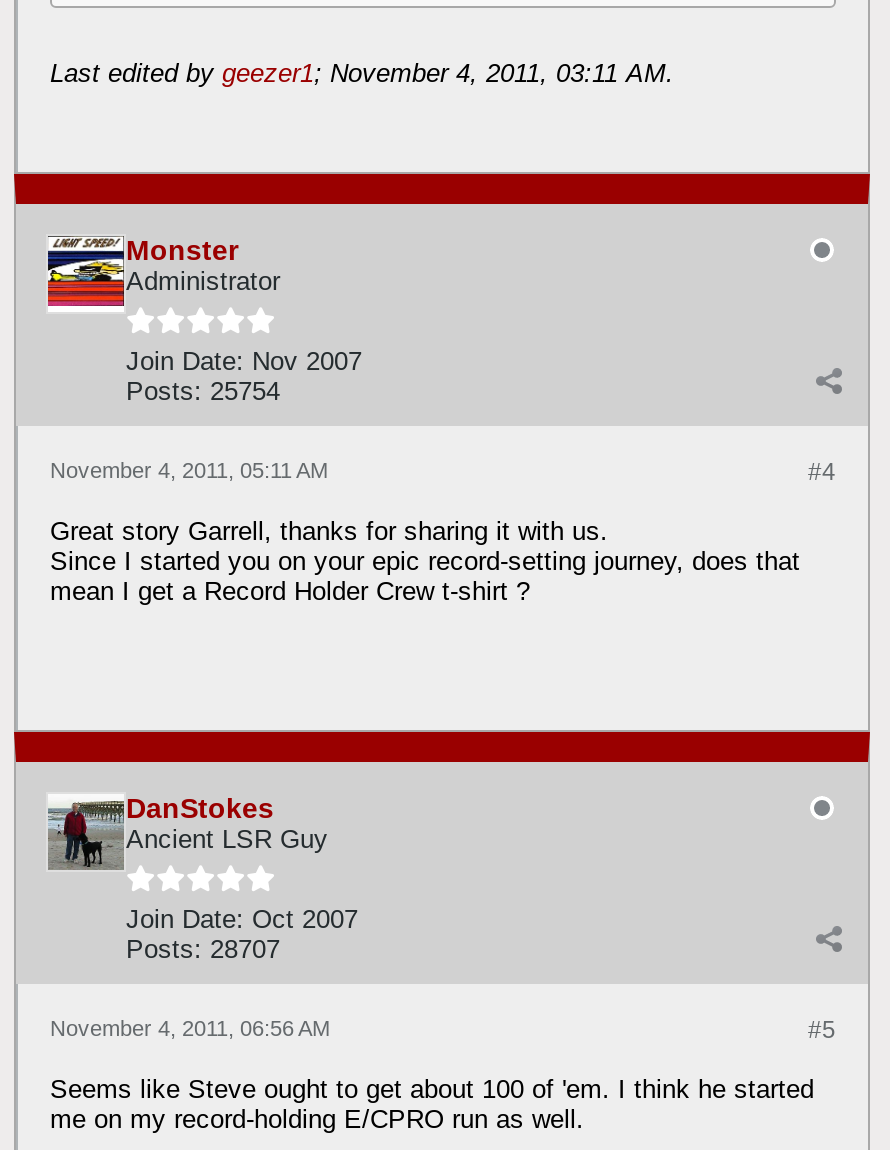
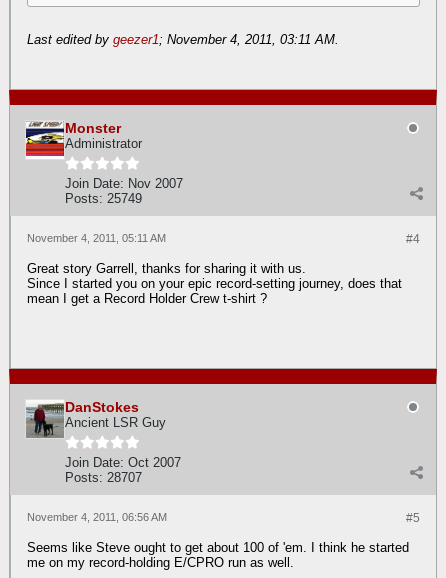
[126,375,280,405] Posts: 25754 -> [65,190,142,205] Posts: 25749

